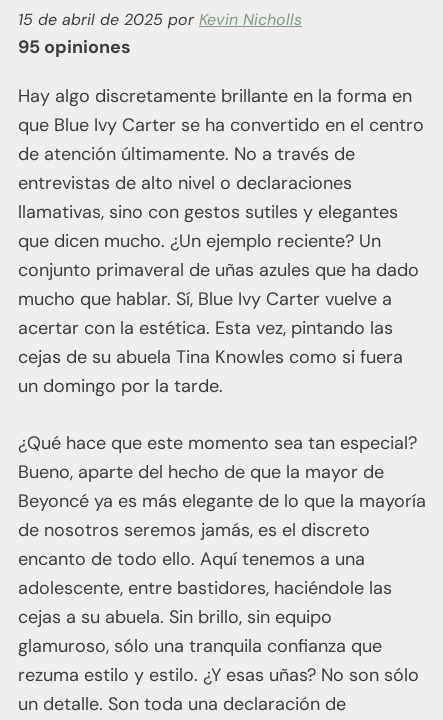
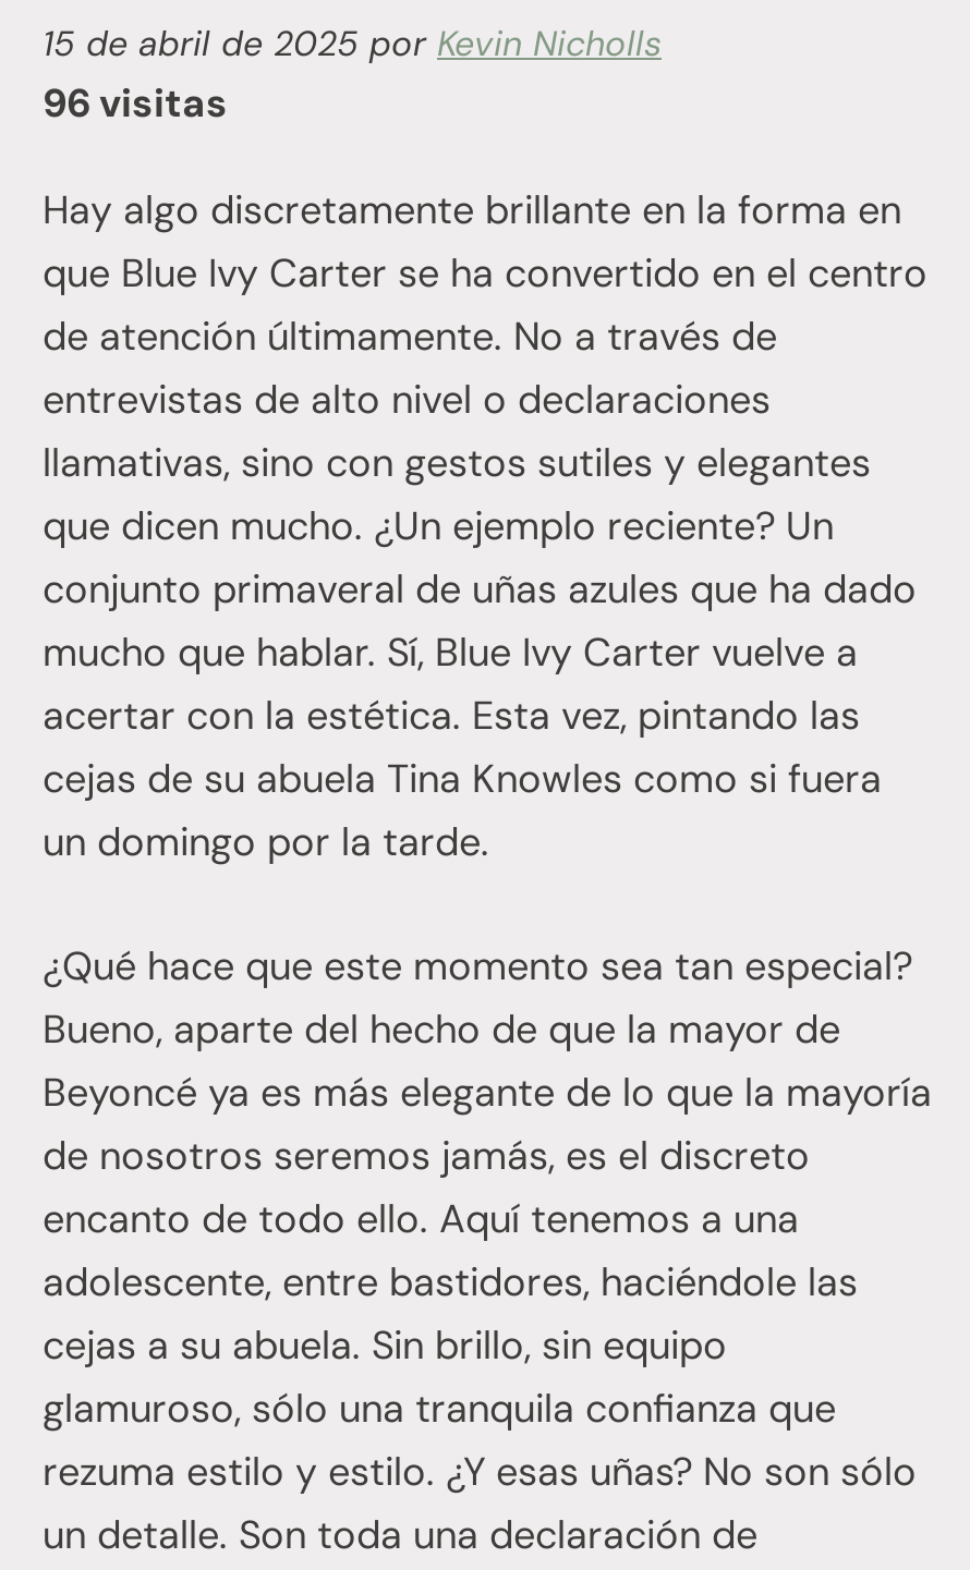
[18,35,131,59] 95 opiniones -> [43,78,228,130] 96 visitas

